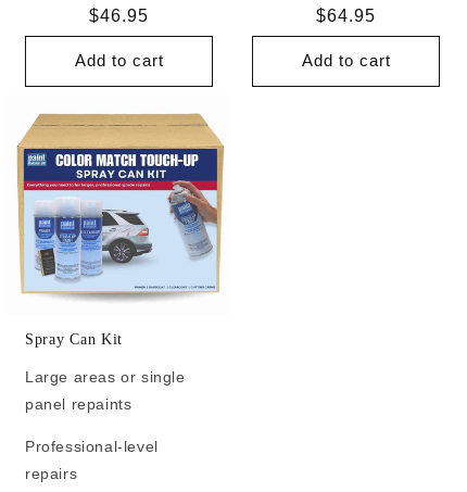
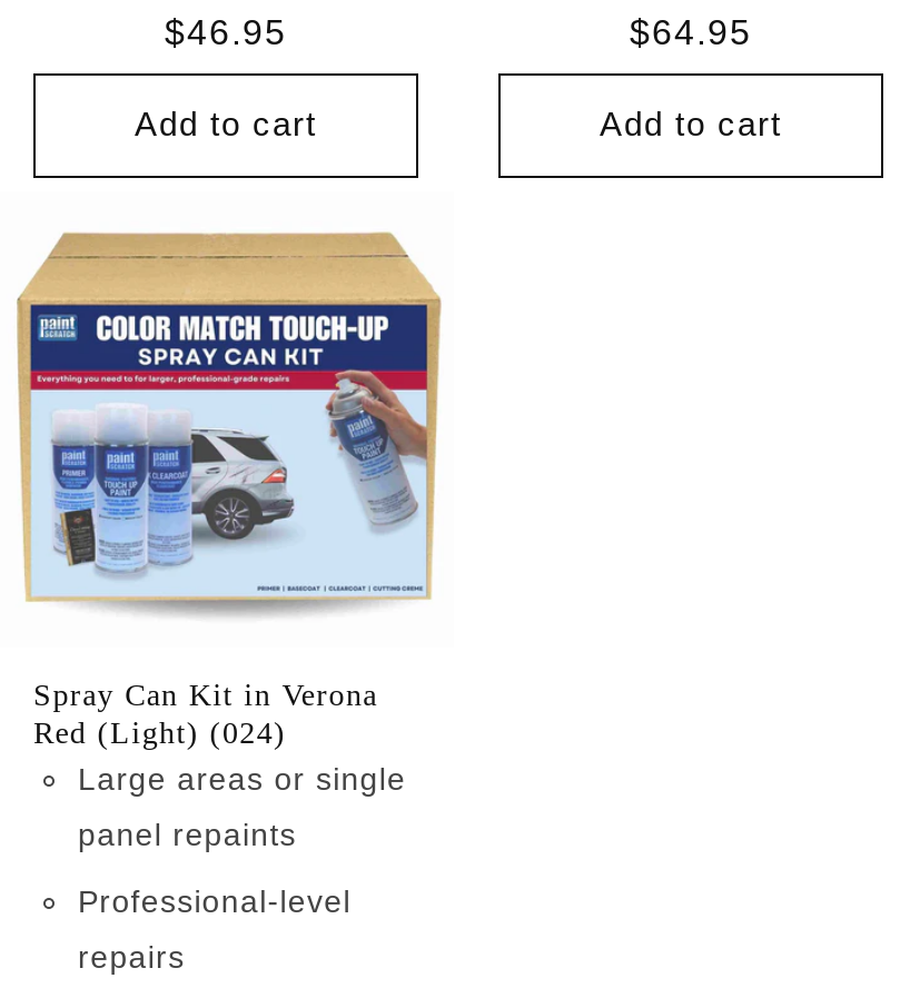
[25,331,123,347] Spray Can Kit -> [33,678,378,749] Spray Can Kit in Verona | Red (Light) (024)

